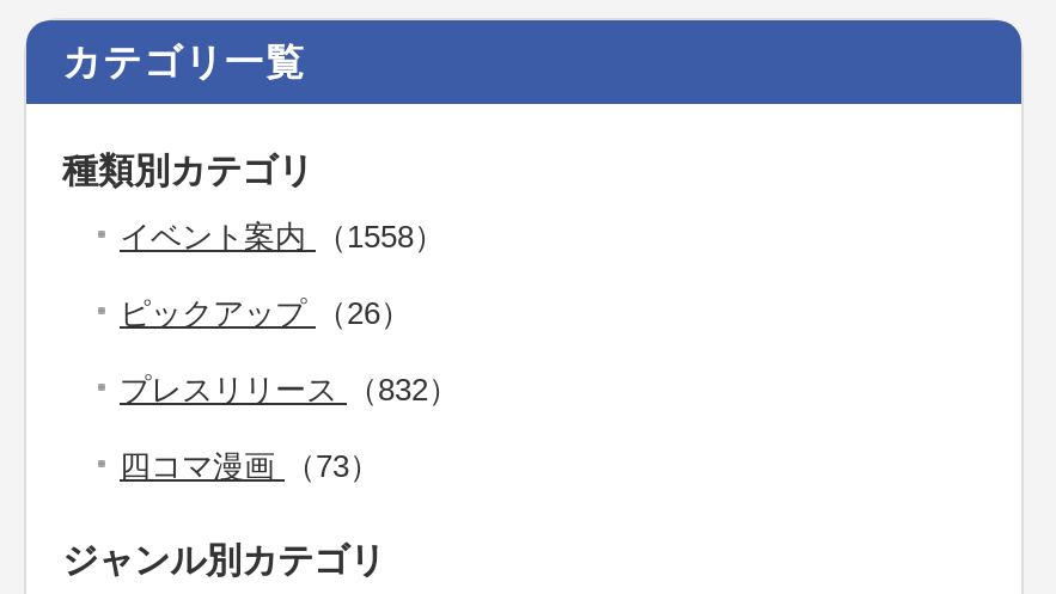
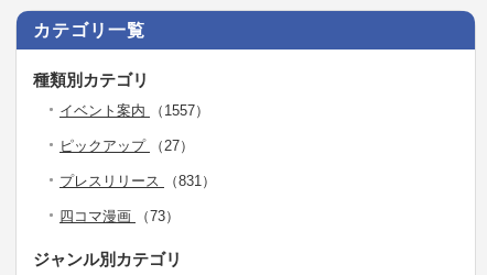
[120,218,445,254] イベント案内（1558） -> [59,102,209,119] イベント案内（1557）
[120,295,411,331] ピックアップ（26） -> [59,137,194,154] ピックアップ（27）
[120,371,459,407] プレスリリース（832） -> [59,172,216,189] プレスリリース（831）

